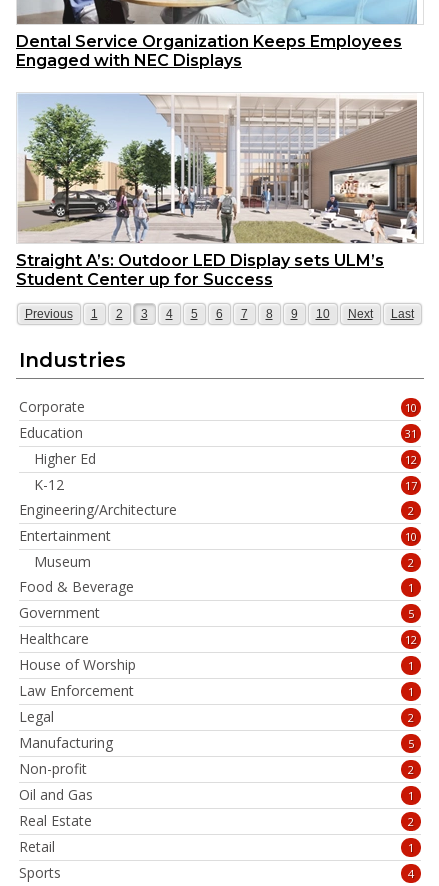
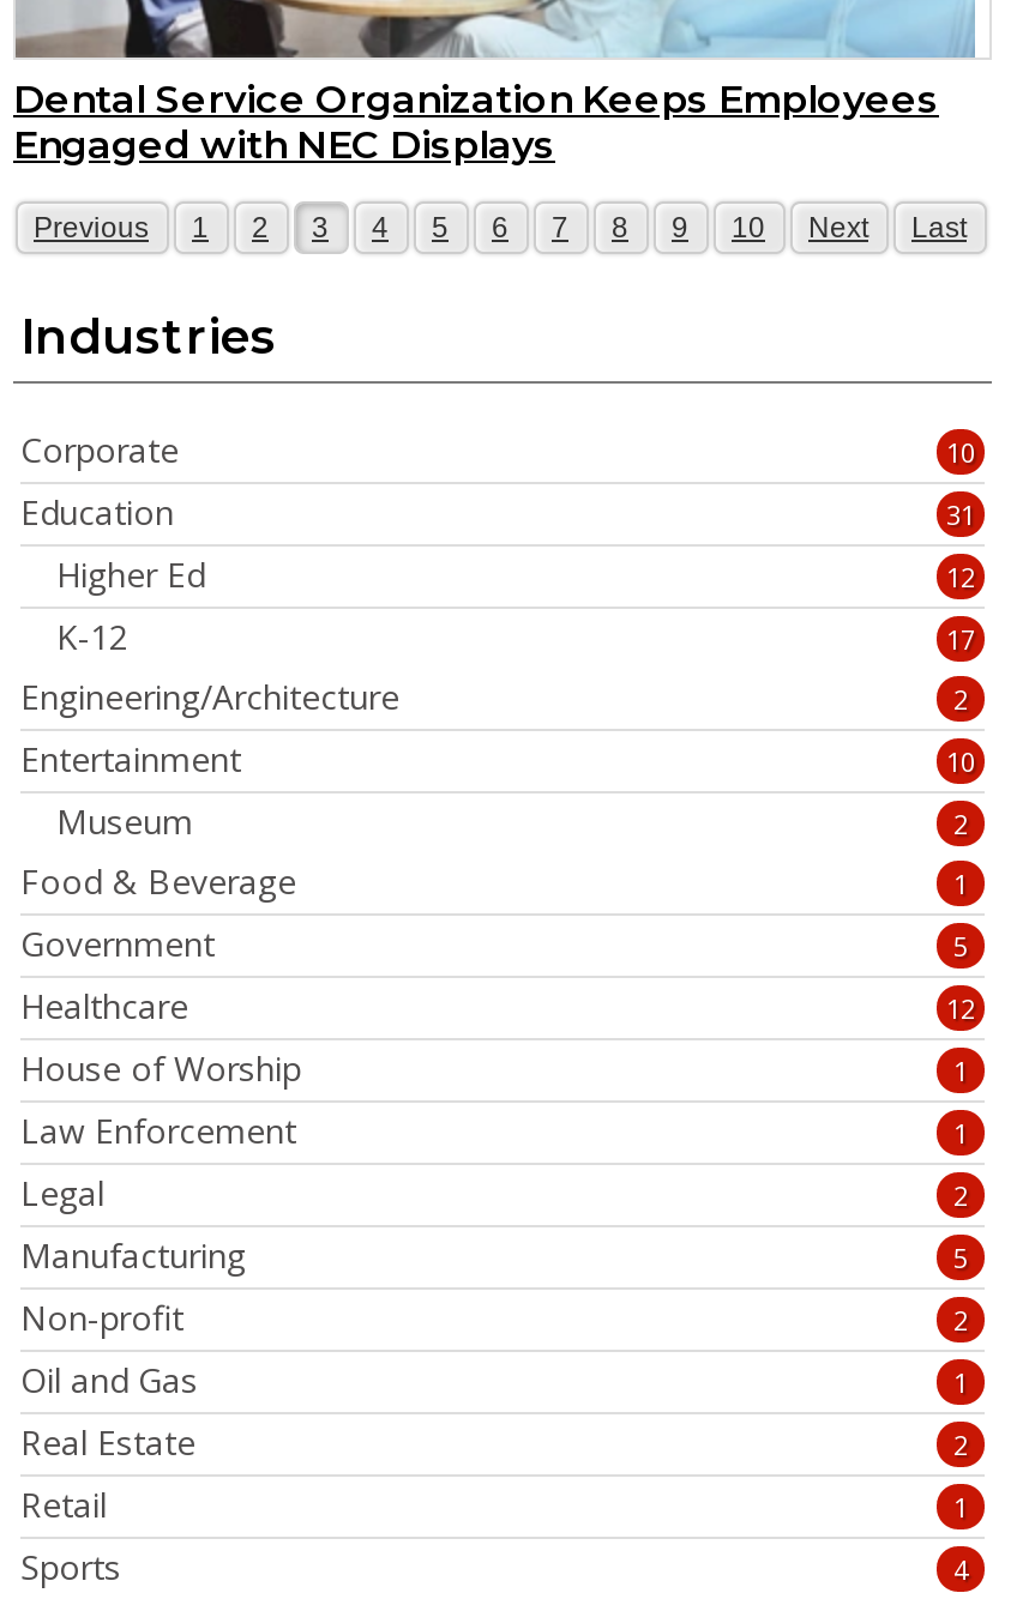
[16,86,418,289] [image] | Straight A’s: Outdoor LED Display sets ULM’s | Student Center up for Success -> none

